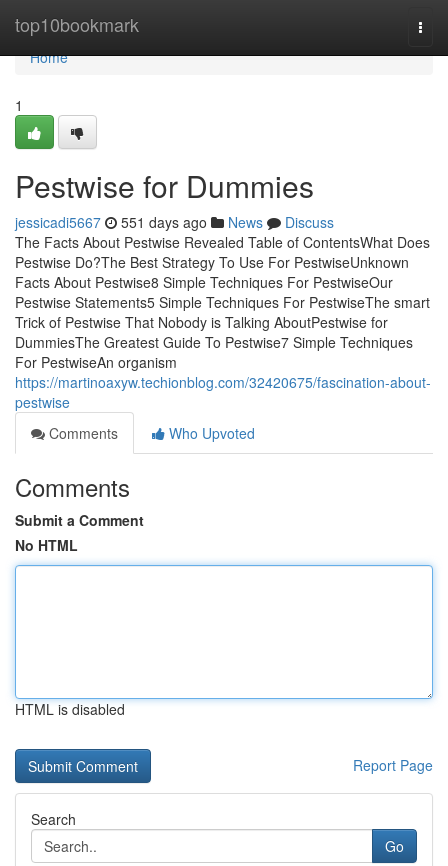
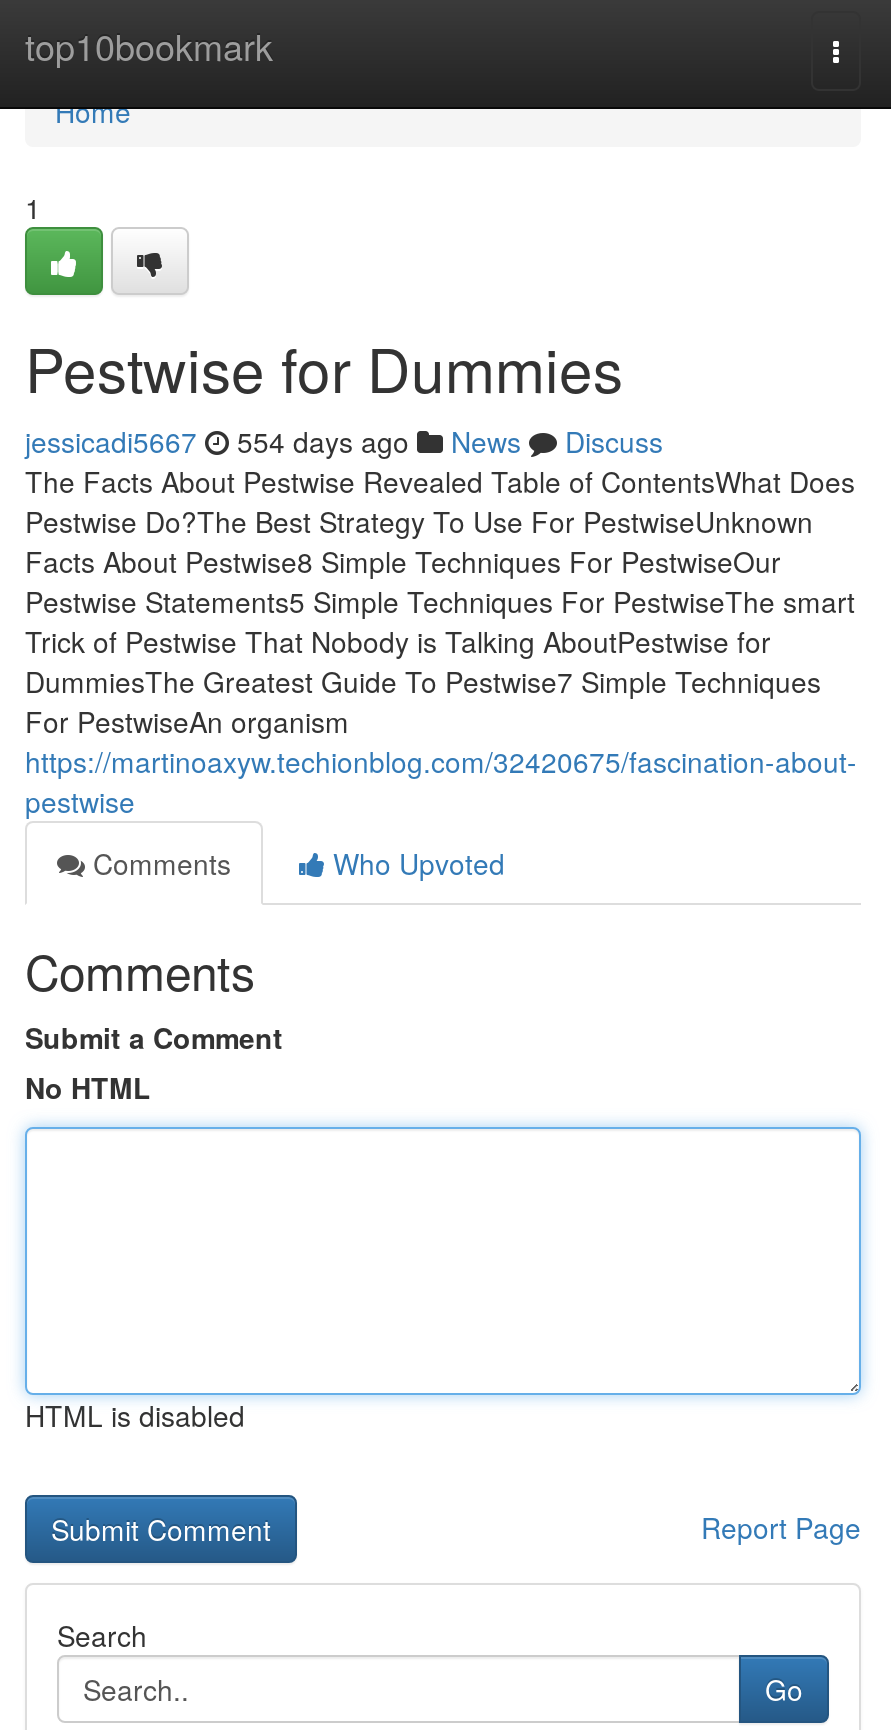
[15,212,334,232] jessicadi5667 551 days ago News Discuss -> [25,421,663,461] jessicadi5667 554 days ago News Discuss

